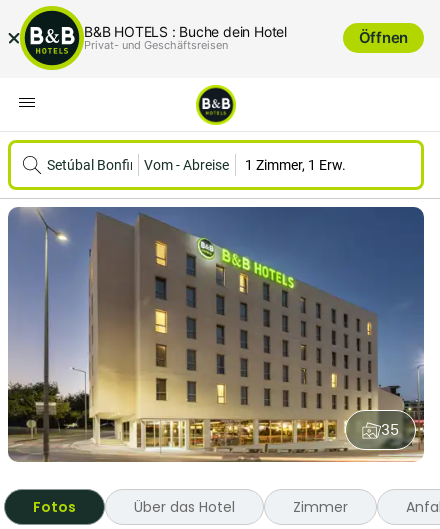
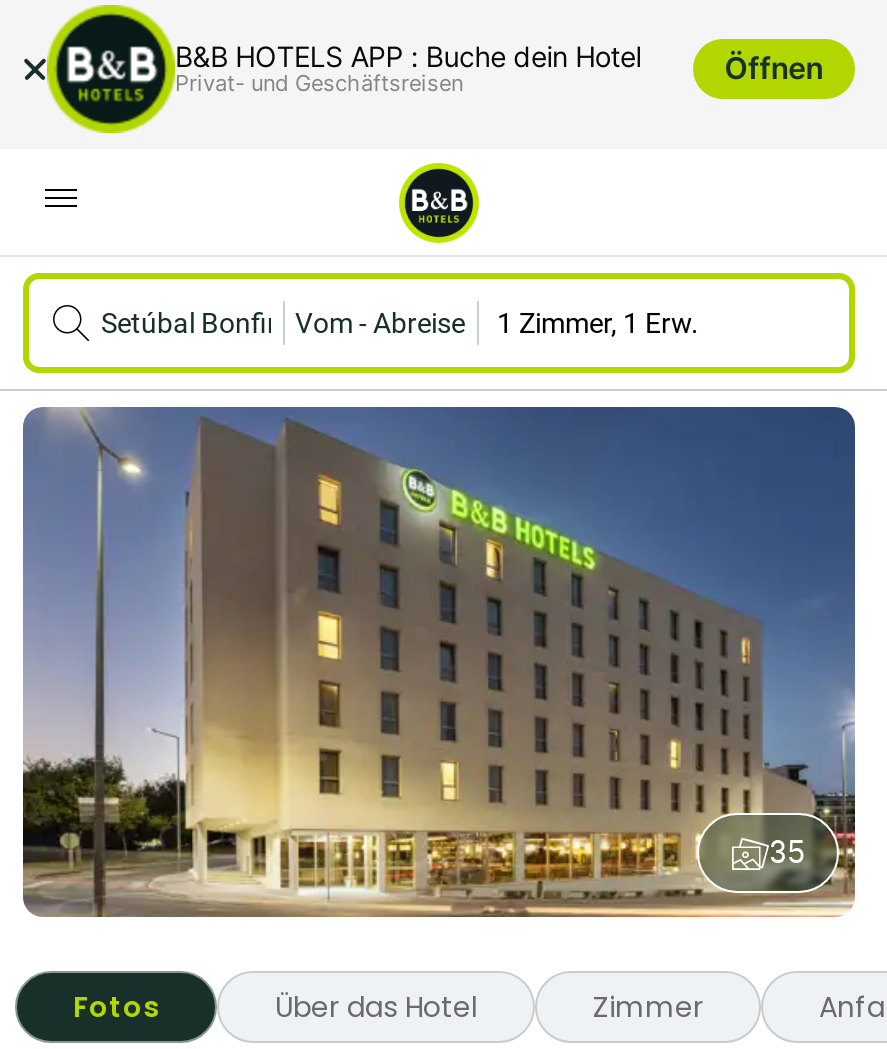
[84,23,287,40] B&B HOTELS : Buche dein Hotel -> [175,39,641,73] B&B HOTELS APP : Buche dein Hotel

